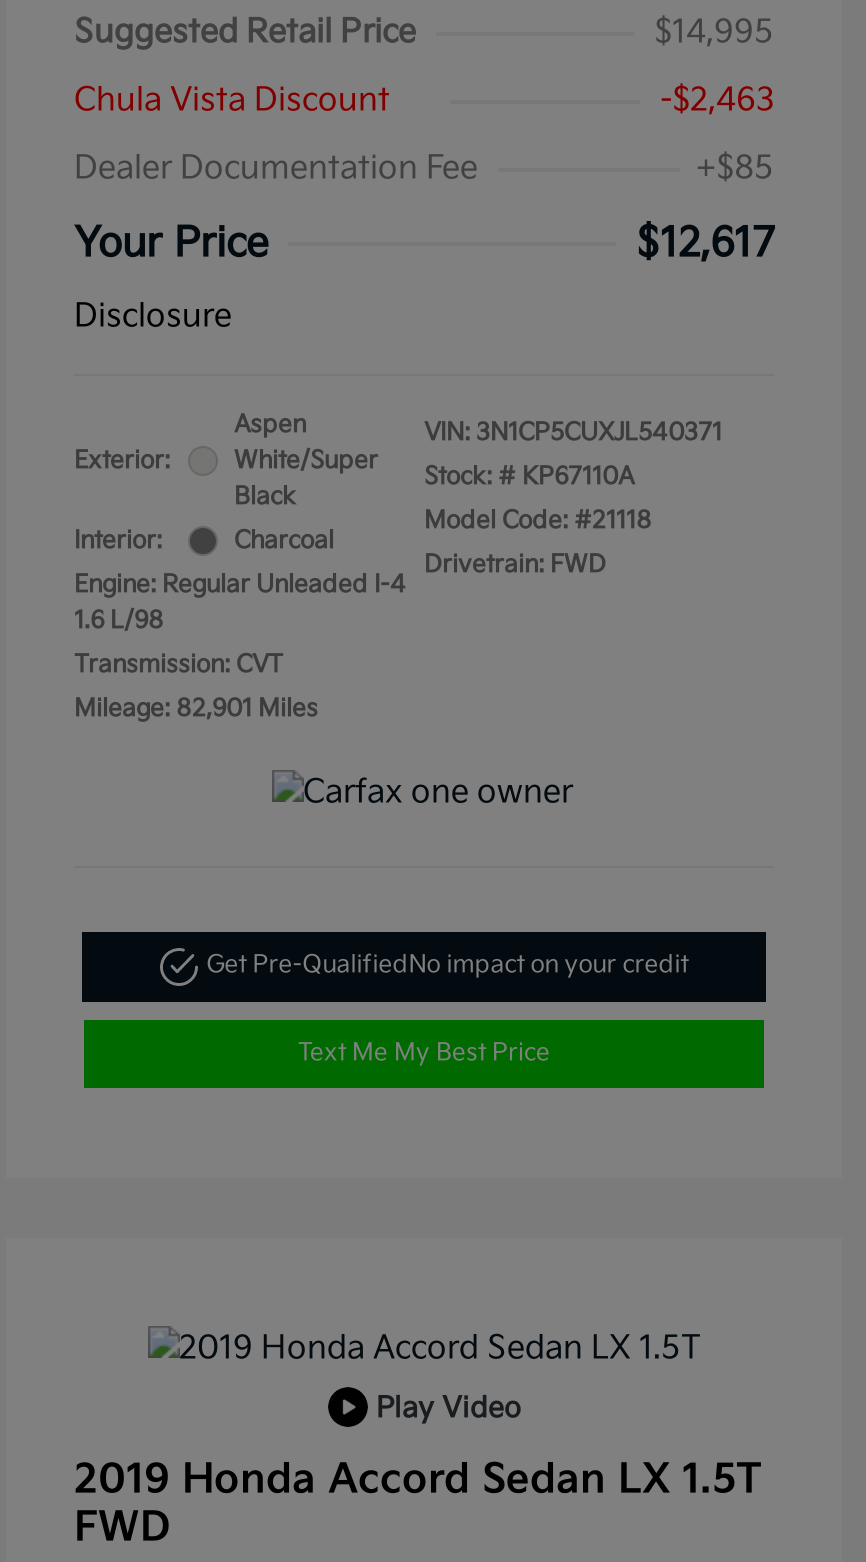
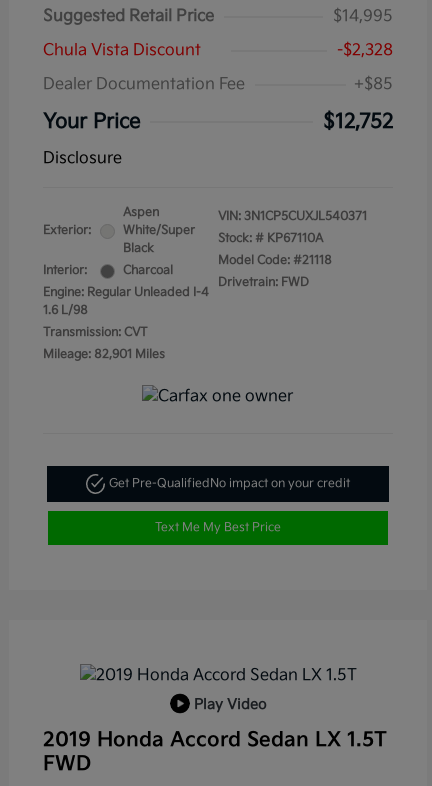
[660,81,774,119] -$2,463 -> [337,41,393,60] -$2,328
[636,219,774,267] $12,617 -> [323,110,393,134] $12,752

